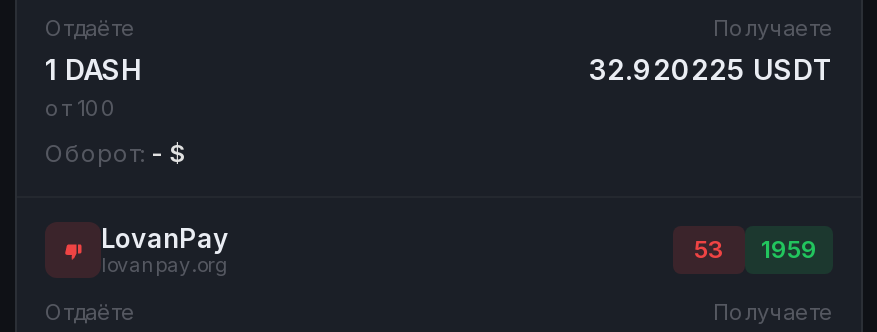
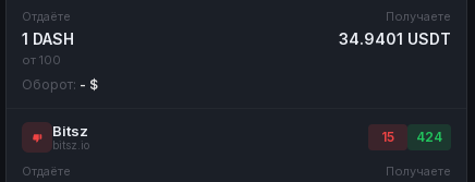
[589,51,833,85] 32.920225 USDT -> [339,29,451,47] 34.9401 USDT
[101,222,229,276] LovanPay | lovanpay.org -> [52,122,89,151] Bitsz | bitsz.io
[694,233,817,263] 53 | 1959 -> [381,128,442,144] 15 | 424

